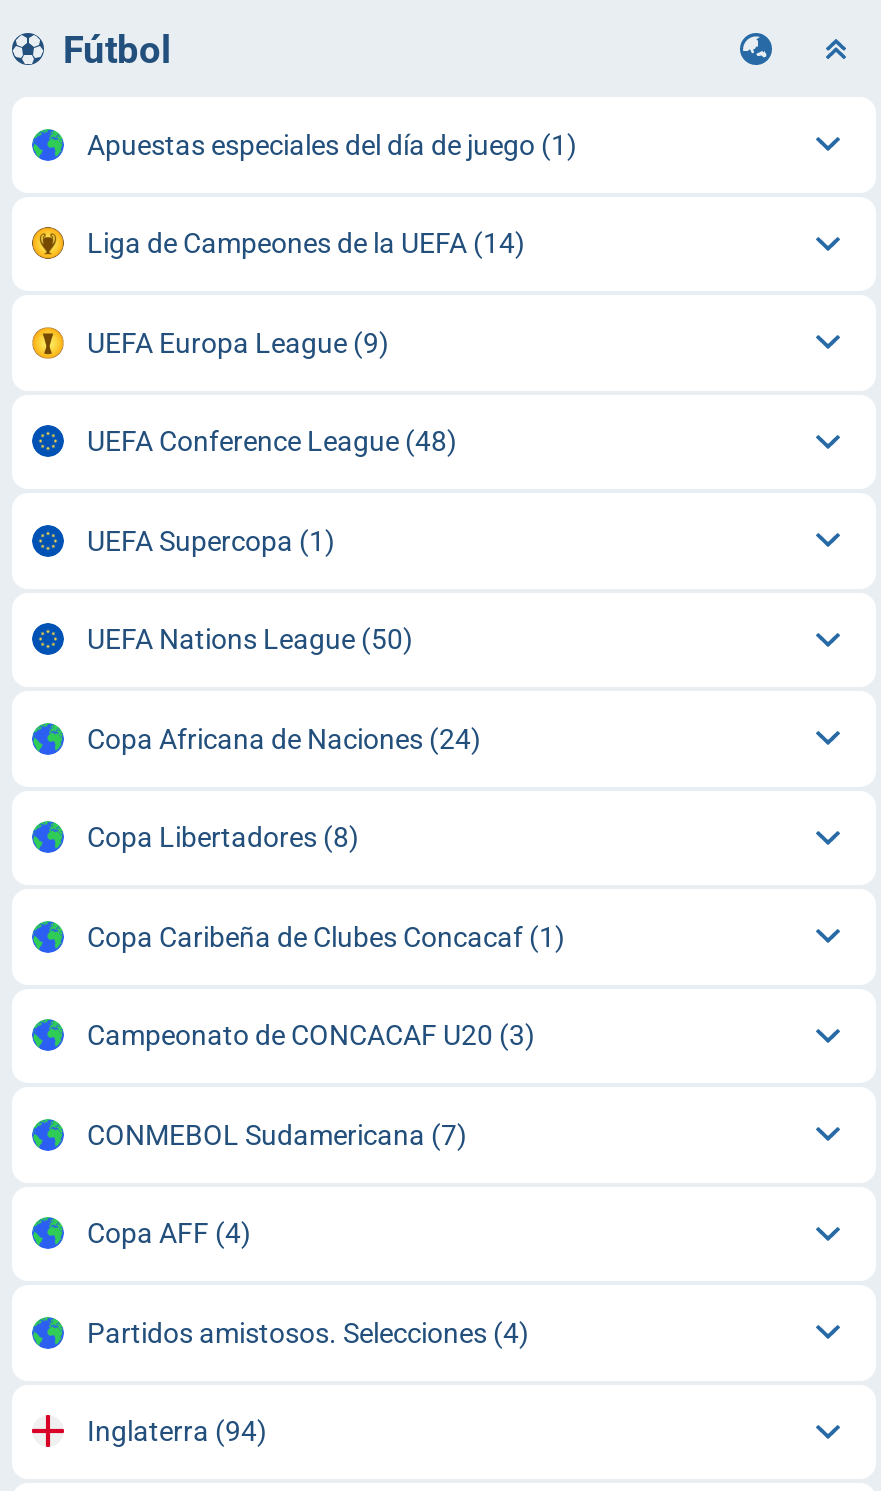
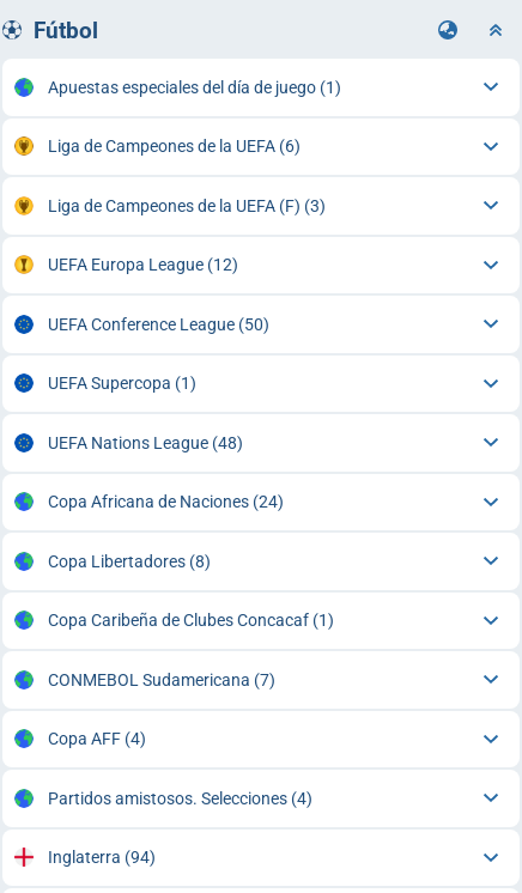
[87,227,525,457] Liga de Campeones de la UEFA (14) | UEFA Europa League (9) | UEFA Conference League (48) -> [47,137,325,334] Liga de Campeones de la UEFA (6) | Liga de Campeones de la UEFA (F) (3) | UEFA Europa League (12) | UEFA Conference League (50)
moved [87,525,335,557] -> [47,374,196,393]: UEFA Supercopa (1)
[87,623,413,655] UEFA Nations League (50) -> [47,433,242,452] UEFA Nations League (48)
moved [87,723,565,953] -> [47,492,333,630]: Copa Africana de Naciones (24) | Copa Libertadores (8) | Copa Caribeña de Clubes Concacaf (1)
[87,1019,535,1051] Campeonato de CONCACAF U20 (3) -> none

